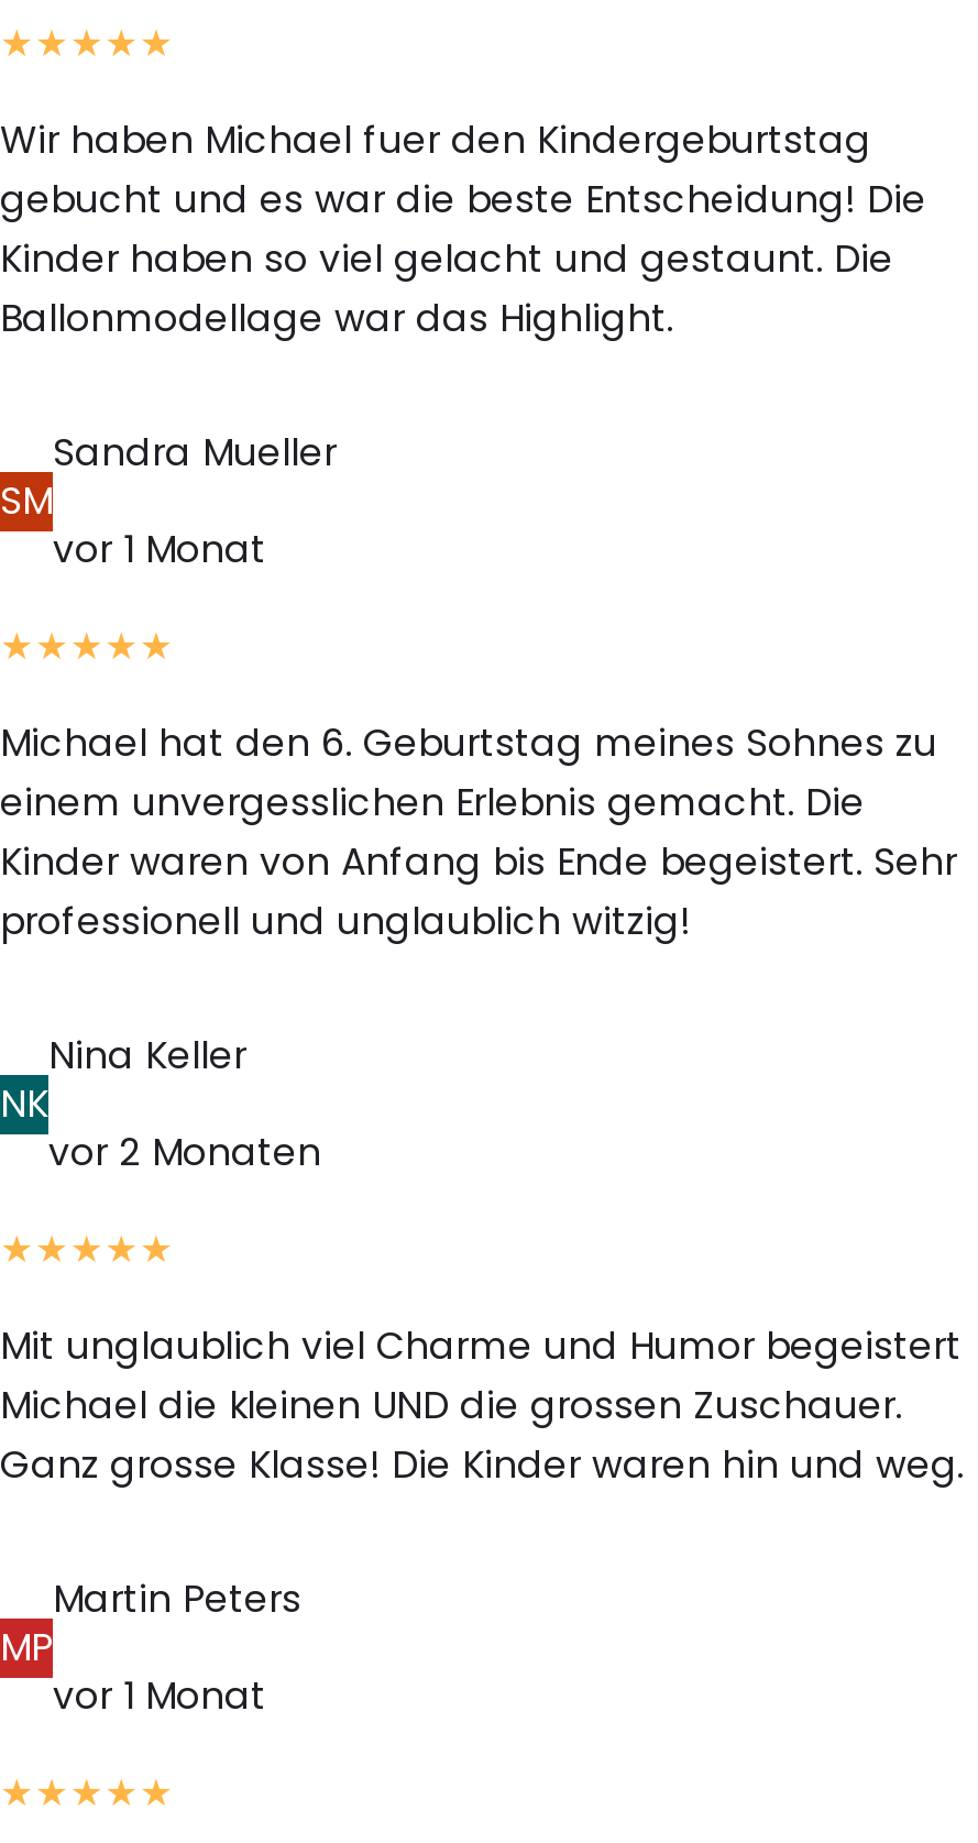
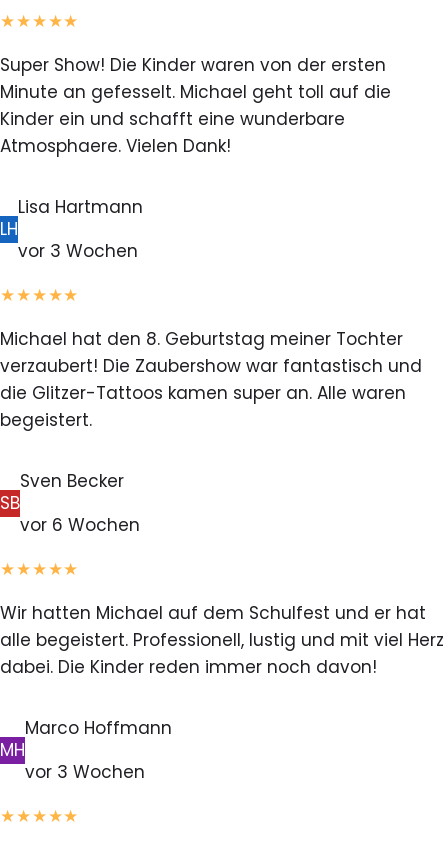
[0,114,926,345] Wir haben Michael fuer den Kindergeburtstag | gebucht und es war die beste Entscheidung! Die | Kinder haben so viel gelacht und gestaunt. Die | Ballonmodellage war das Highlight. -> [0,53,391,158] Super Show! Die Kinder waren von der ersten | Minute an gefesselt. Michael geht toll auf die | Kinder ein und schafft eine wunderbare | Atmosphaere. Vielen Dank!
[53,426,337,479] Sandra Mueller -> [18,195,143,219] Lisa Hartmann
[0,475,53,528] SM -> [0,217,18,241] LH
[53,523,266,576] vor 1 Monat -> [18,239,138,263] vor 3 Wochen
[0,717,957,948] Michael hat den 6. Geburtstag meines Sohnes zu | einem unvergesslichen Erlebnis gemacht. Die | Kinder waren von Anfang bis Ende begeistert. Sehr | professionell und unglaublich witzig! -> [0,327,422,432] Michael hat den 8. Geburtstag meiner Tochter | verzaubert! Die Zaubershow war fantastisch und | die Glitzer-Tattoos kamen super an. Alle waren | begeistert.
[48,1029,246,1082] Nina Keller -> [20,469,124,493] Sven Becker
[0,1078,48,1131] NK -> [0,491,20,515] SB
[48,1126,321,1179] vor 2 Monaten -> [20,513,140,537] vor 6 Wochen
[0,1320,964,1492] Mit unglaublich viel Charme und Humor begeistert | Michael die kleinen UND die grossen Zuschauer. | Ganz grosse Klasse! Die Kinder waren hin und weg. -> [0,601,444,679] Wir hatten Michael auf dem Schulfest und er hat | alle begeistert. Professionell, lustig und mit viel Herz | dabei. Die Kinder reden immer noch davon!
[53,1573,301,1626] Martin Peters -> [25,716,172,740] Marco Hoffmann
[0,1621,53,1674] MP -> [0,738,25,762] MH
[53,1670,266,1723] vor 1 Monat -> [25,760,145,784] vor 3 Wochen

